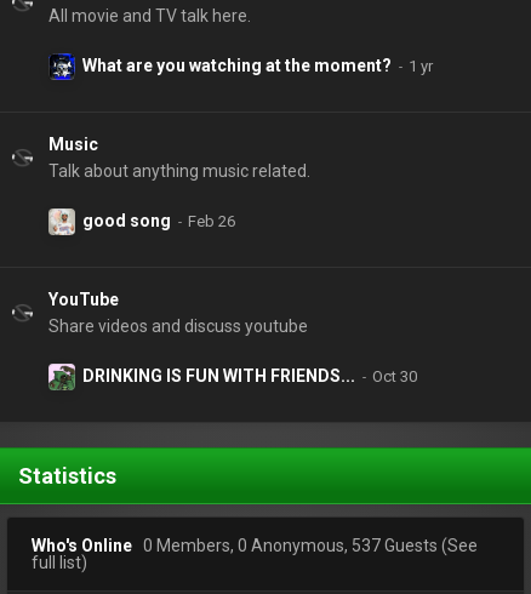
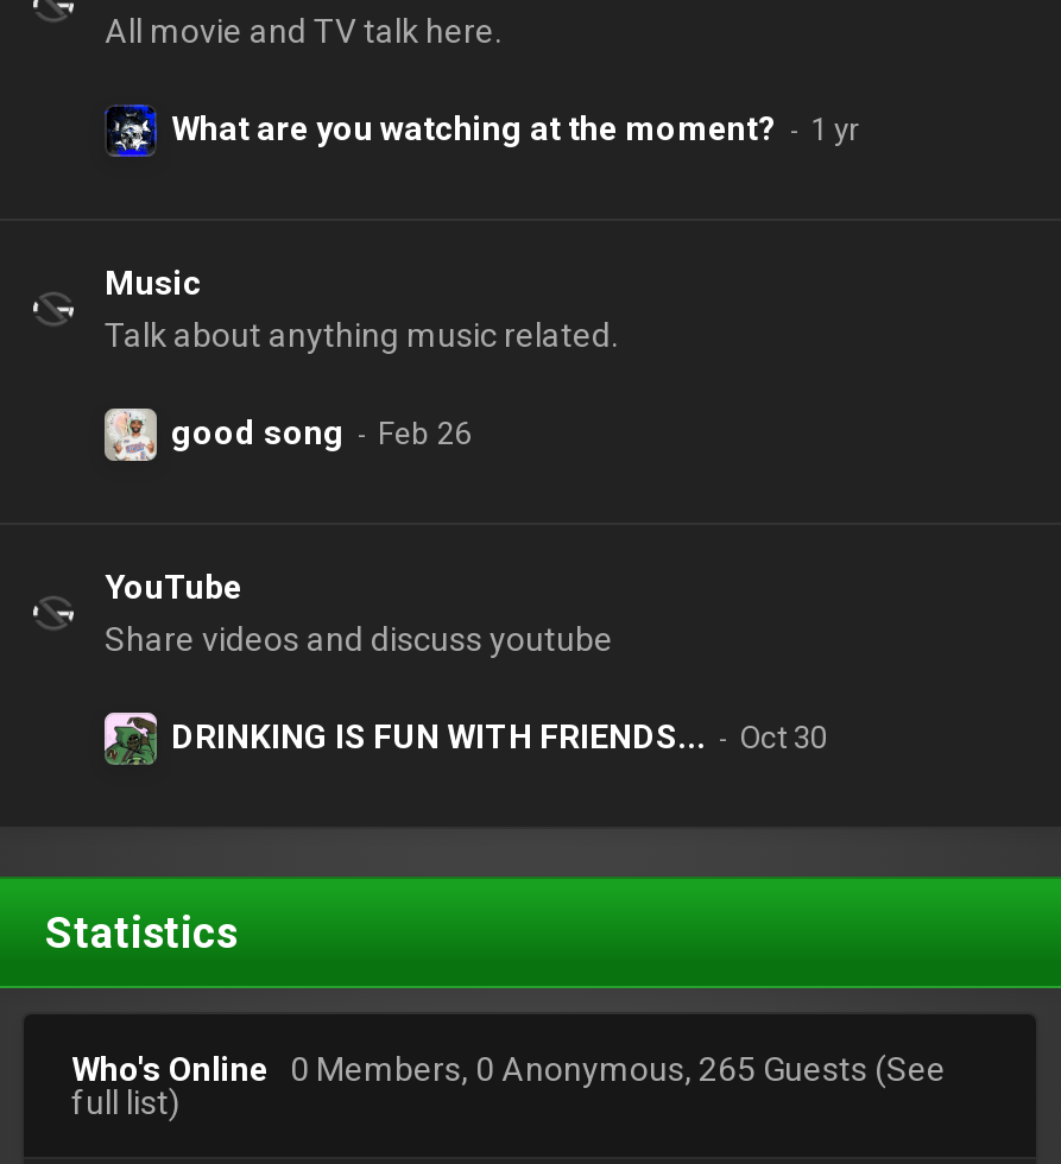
[32,535,478,555] Who's Online 0 Members, 0 Anonymous, 537 Guests (See -> [71,1049,946,1087] Who's Online 0 Members, 0 Anonymous, 265 Guests (See

